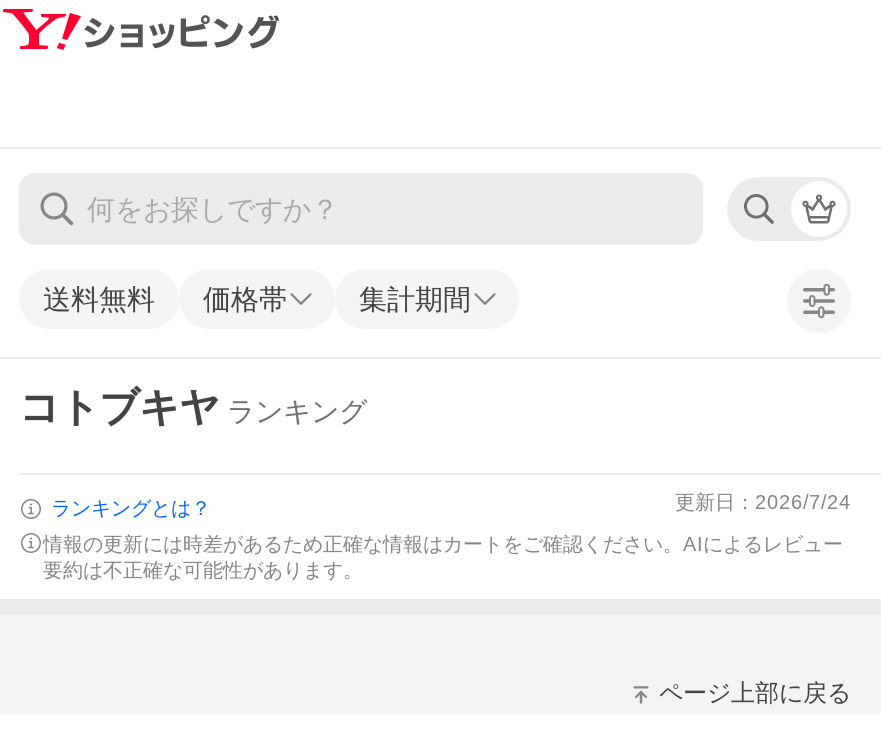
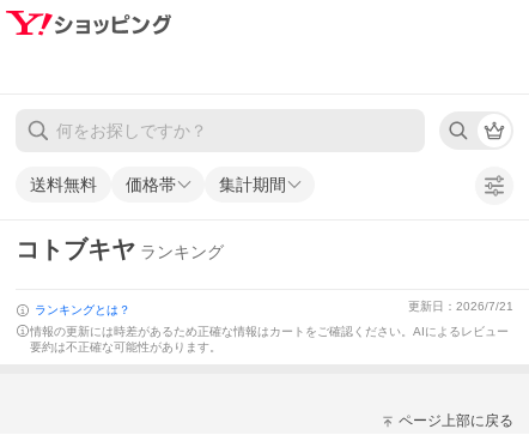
[675,491,851,513] 更新日：2026/7/24 -> [408,300,513,313] 更新日：2026/7/21

